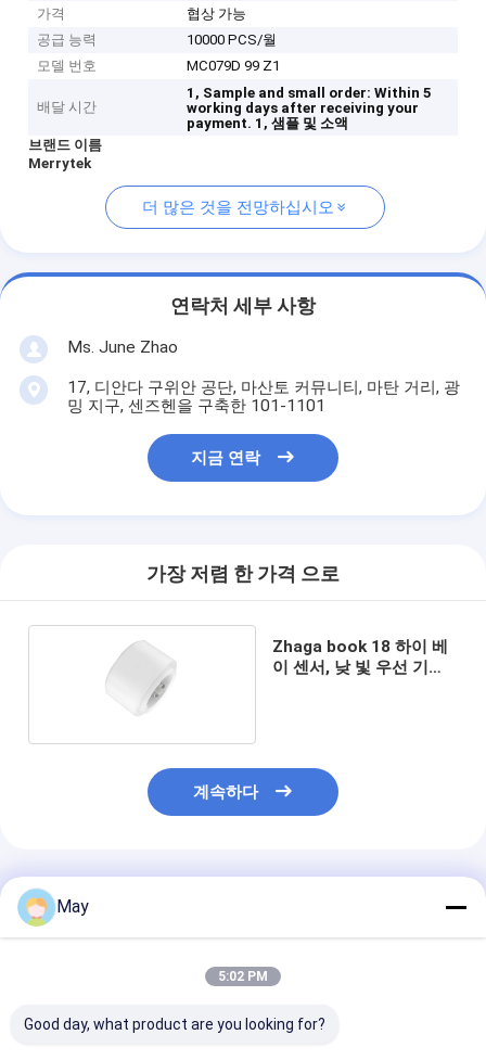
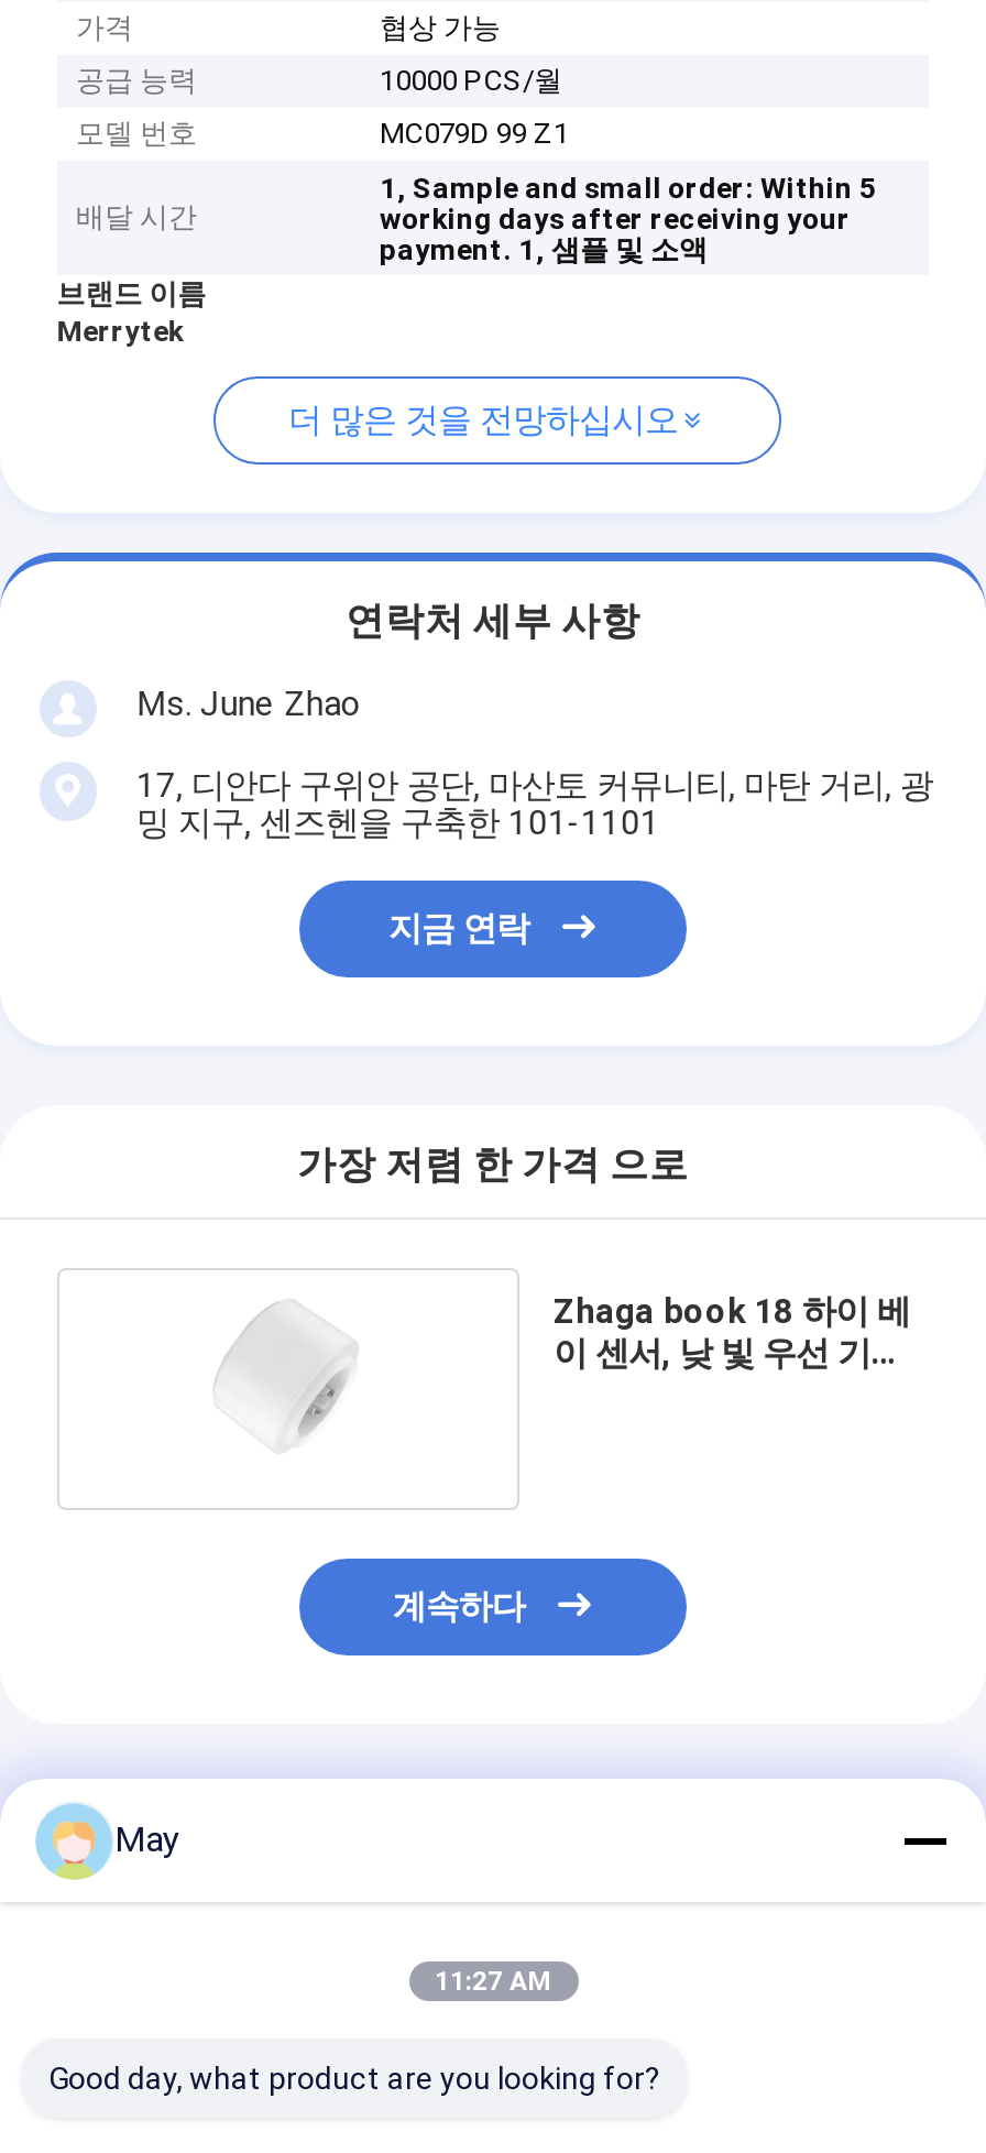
[218,969,268,984] 5:02 PM -> [435,1966,551,1997] 11:27 AM

